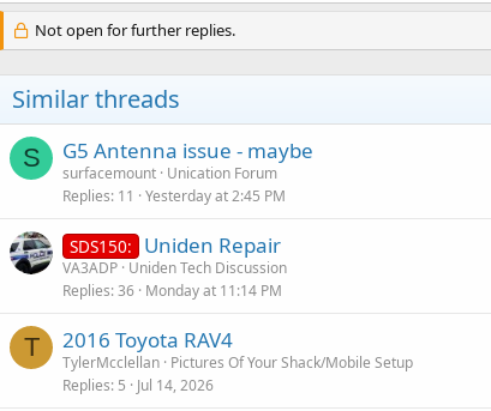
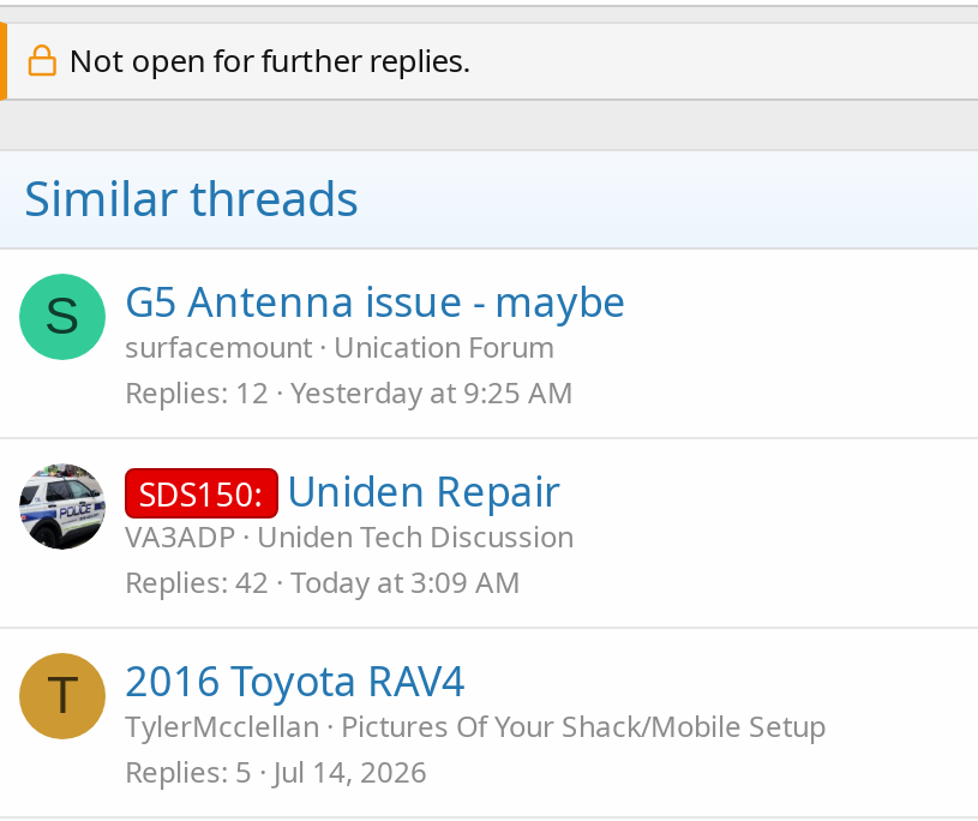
[62,186,286,206] Replies 11 Yesterday at 2:45 PM -> [125,372,574,413] Replies 12 Yesterday at 9:25 AM
[62,280,282,301] Replies 36 Monday at 11:14 PM -> [125,562,521,603] Replies 42 Today at 3:09 AM

